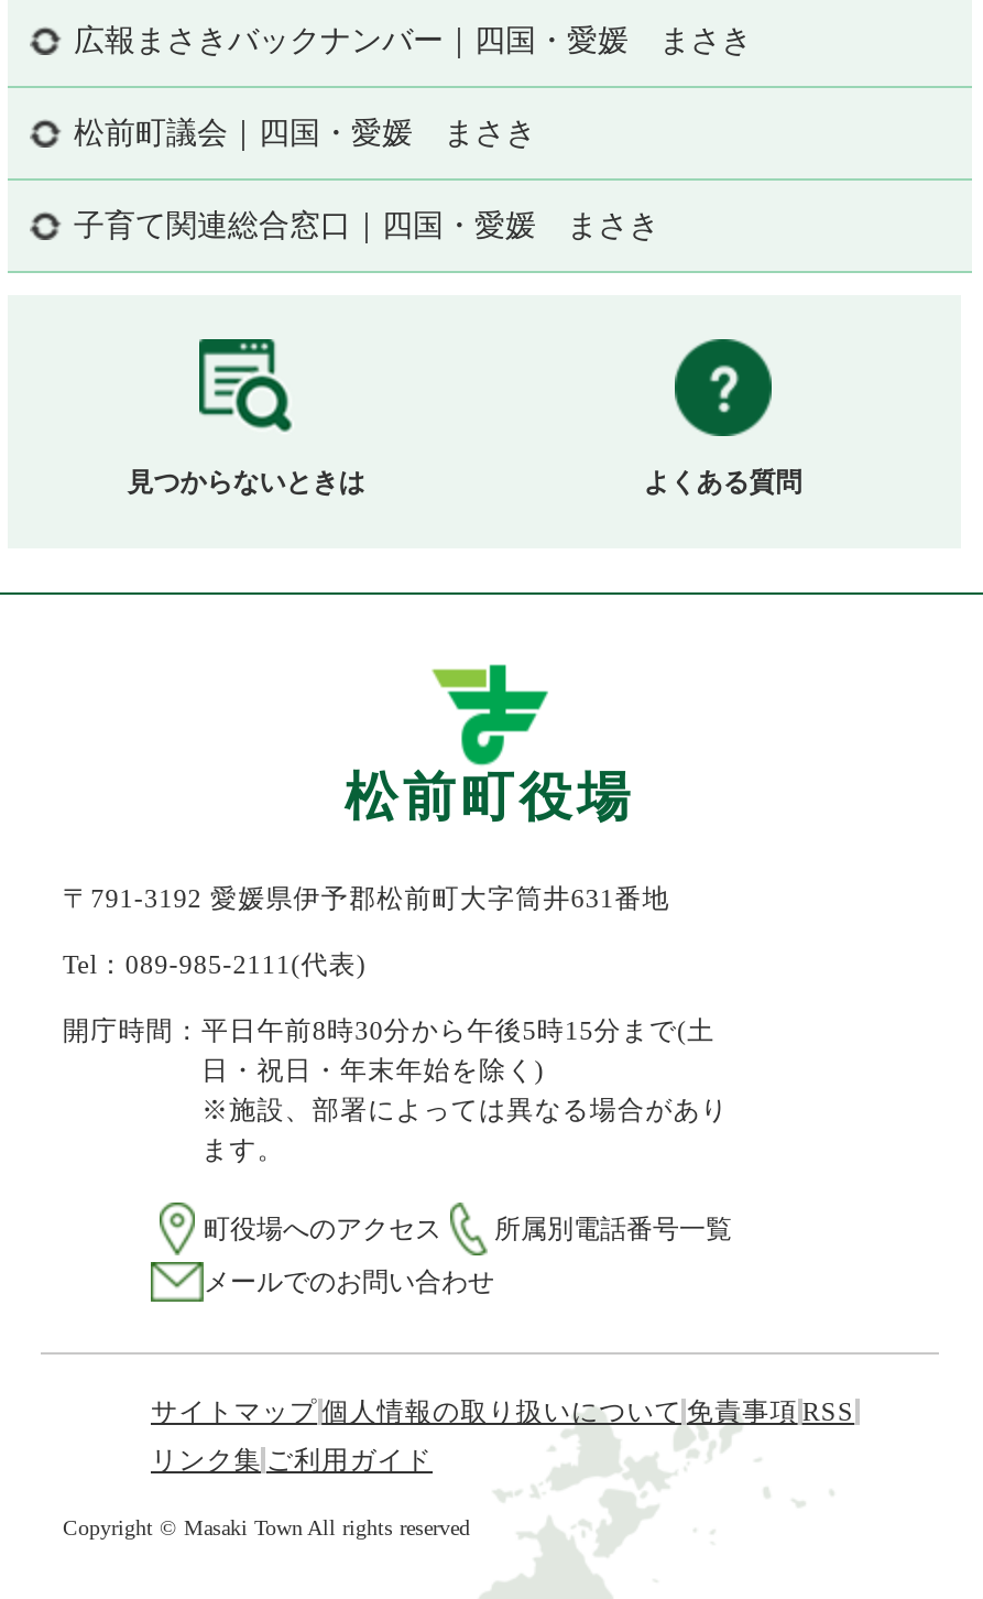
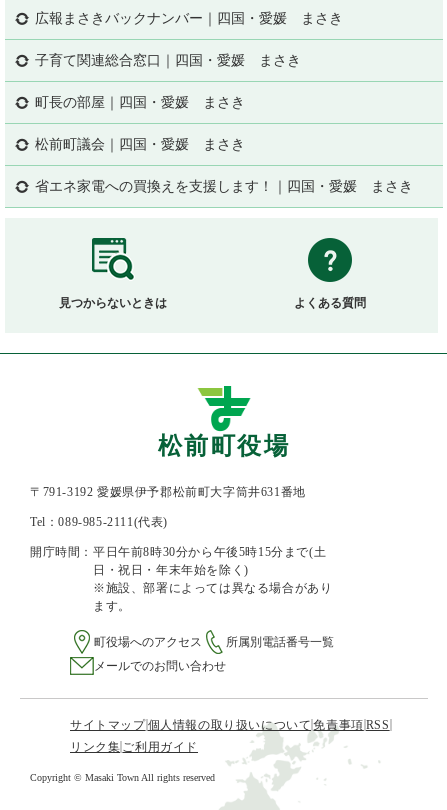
moved [74,118,536,151] -> [35,137,245,152]: 松前町議会｜四国・愛媛 まさき
moved [74,210,659,243] -> [35,53,301,68]: 子育て関連総合窓口｜四国・愛媛 まさき
none -> [35,95,413,194] 町長の部屋｜四国・愛媛 まさき | 省エネ家電への買換えを支援します！｜四国・愛媛 まさき

